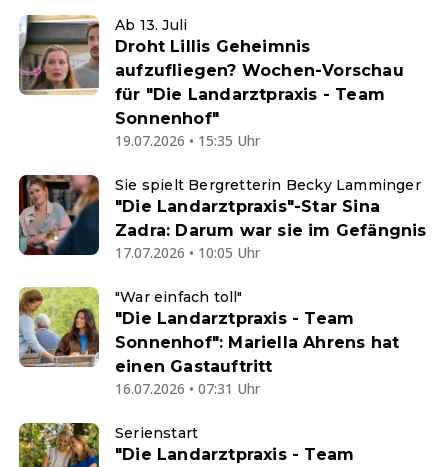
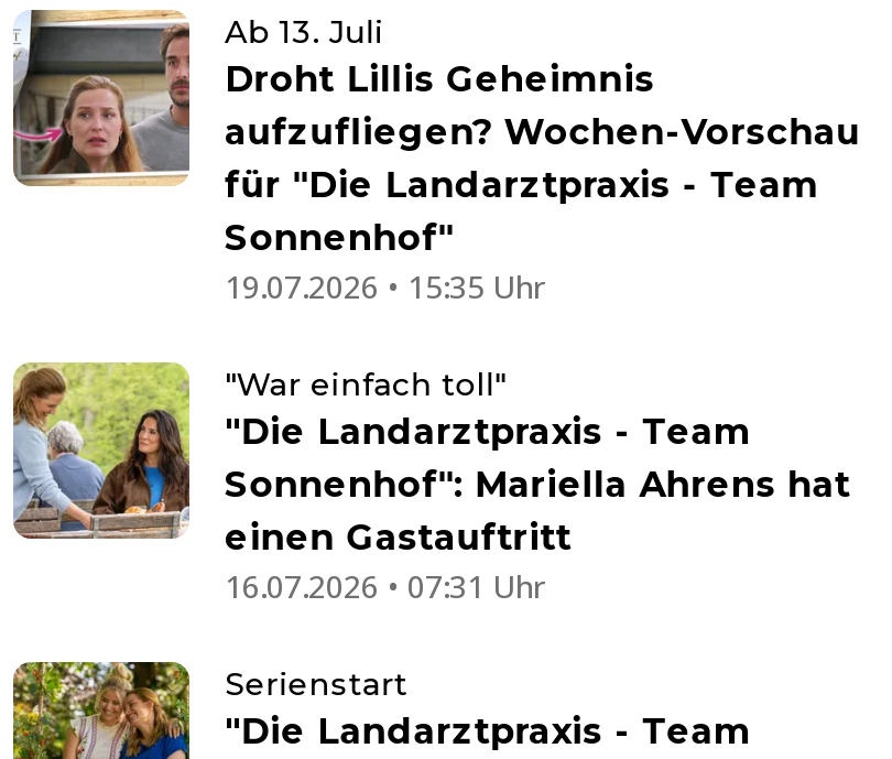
[18,174,427,262] [image] | Sie spielt Bergretterin Becky Lamminger | "Die Landarztpraxis"-Star Sina | Zadra: Darum war sie im Gefängnis | 17.07.2026 • 10:05 Uhr -> none

